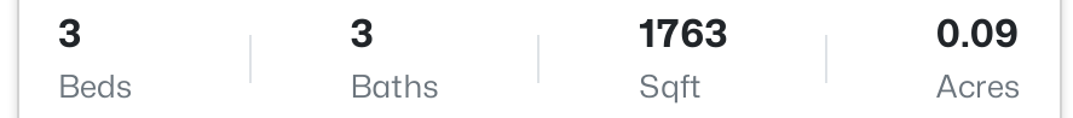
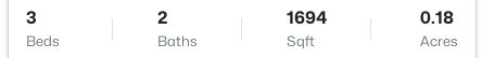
[350,11,375,57] 3 -> [157,8,168,28] 2
[639,11,729,57] 1763 -> [287,8,327,28] 1694
[936,11,1019,57] 0.09 -> [420,8,454,28] 0.18

